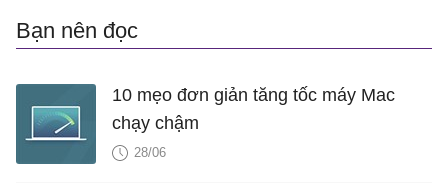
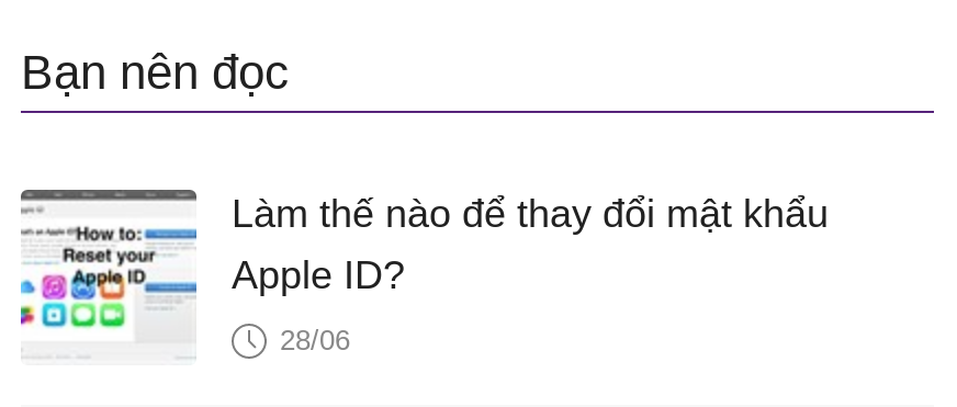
[15,84,395,165] [image] | 10 mẹo đơn giản tăng tốc máy Mac | chạy chậm -> [19,190,829,365] [image] | Làm thế nào để thay đổi mật khẩu | Apple ID?

